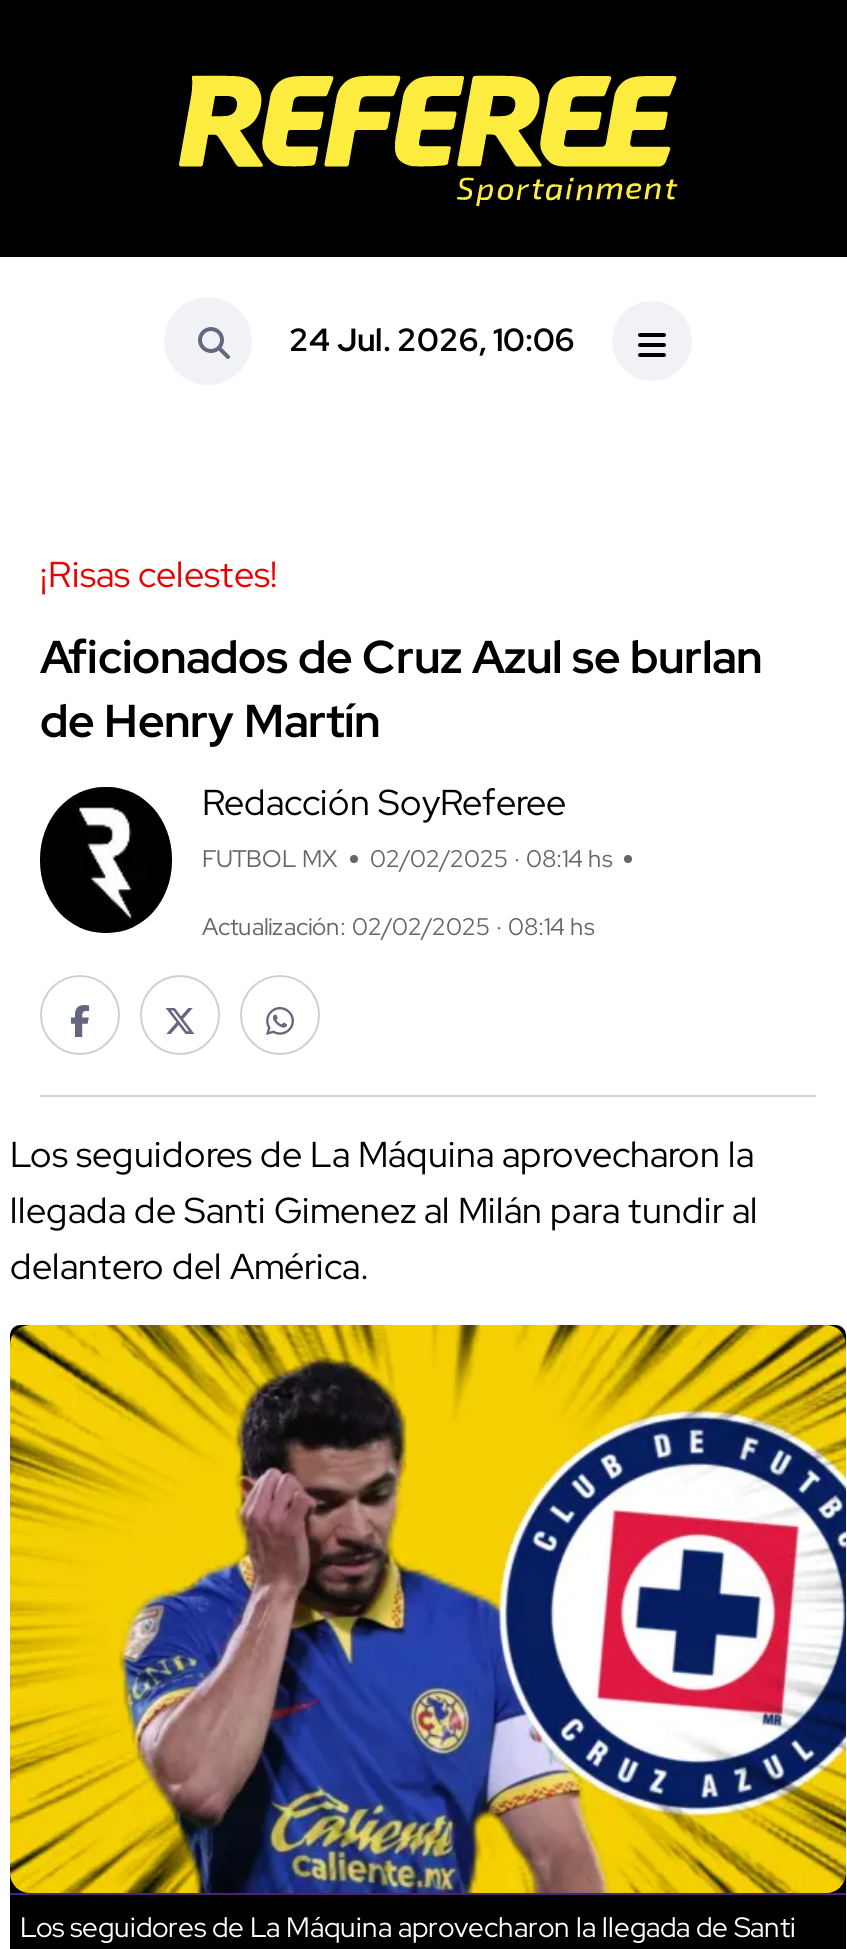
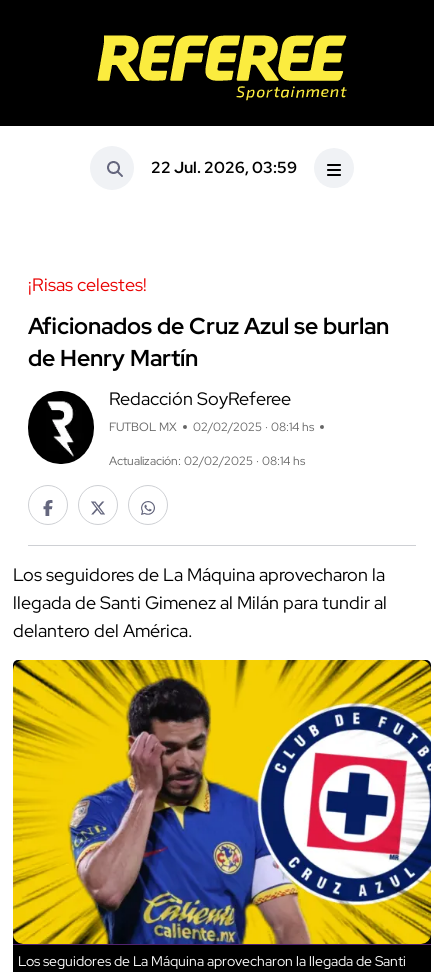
[289,319,575,361] 24 Jul. 2026, 10:06 -> [151,157,297,178] 22 Jul. 2026, 03:59

